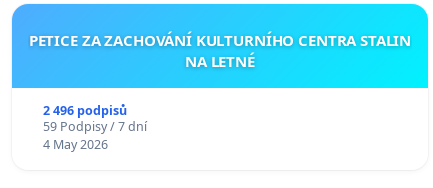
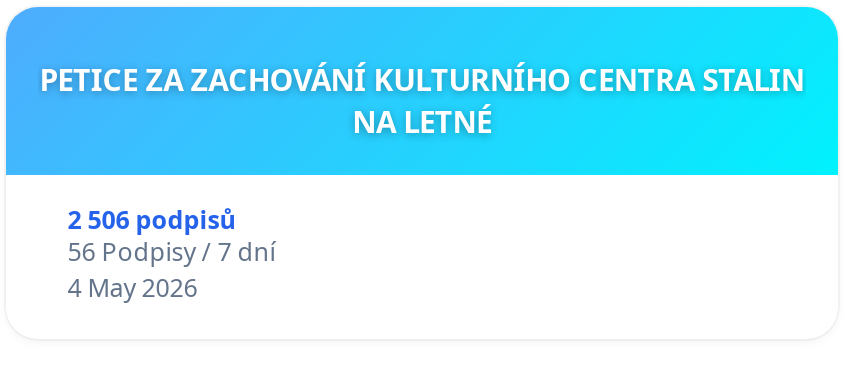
[43,102,127,119] 2 496 podpisů -> [68,203,236,237] 2 506 podpisů
[43,118,147,135] 59 Podpisy / 7 dní -> [68,235,276,269] 56 Podpisy / 7 dní

